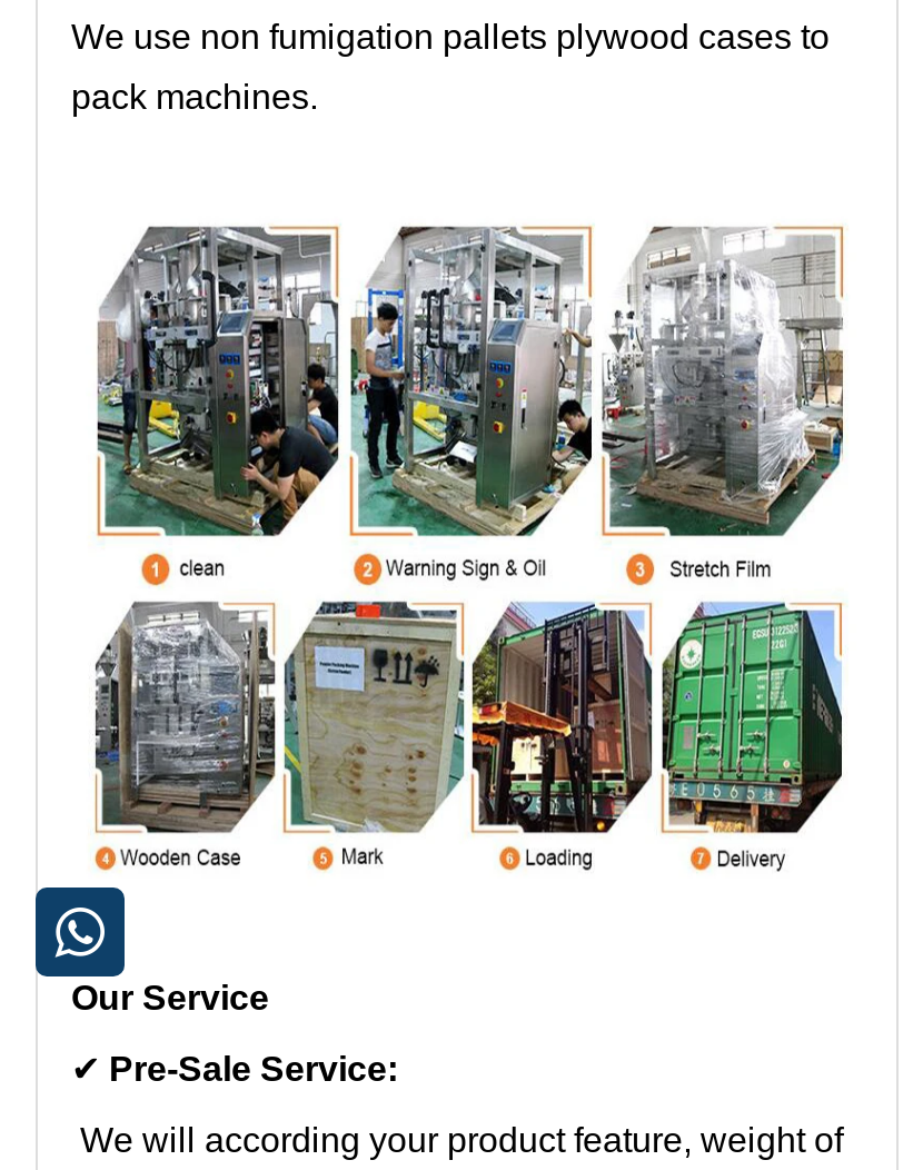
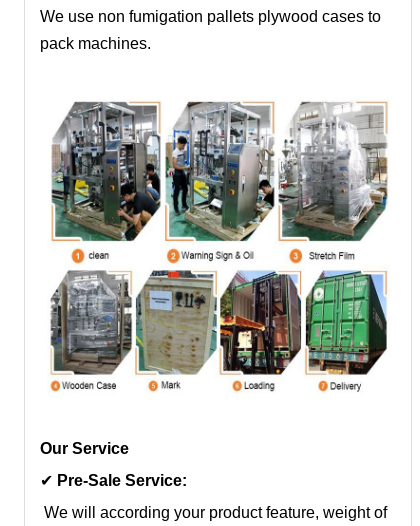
[33,885,127,979] [image] -> none

